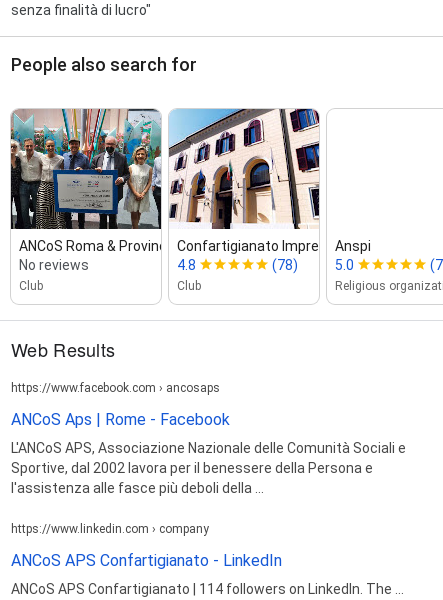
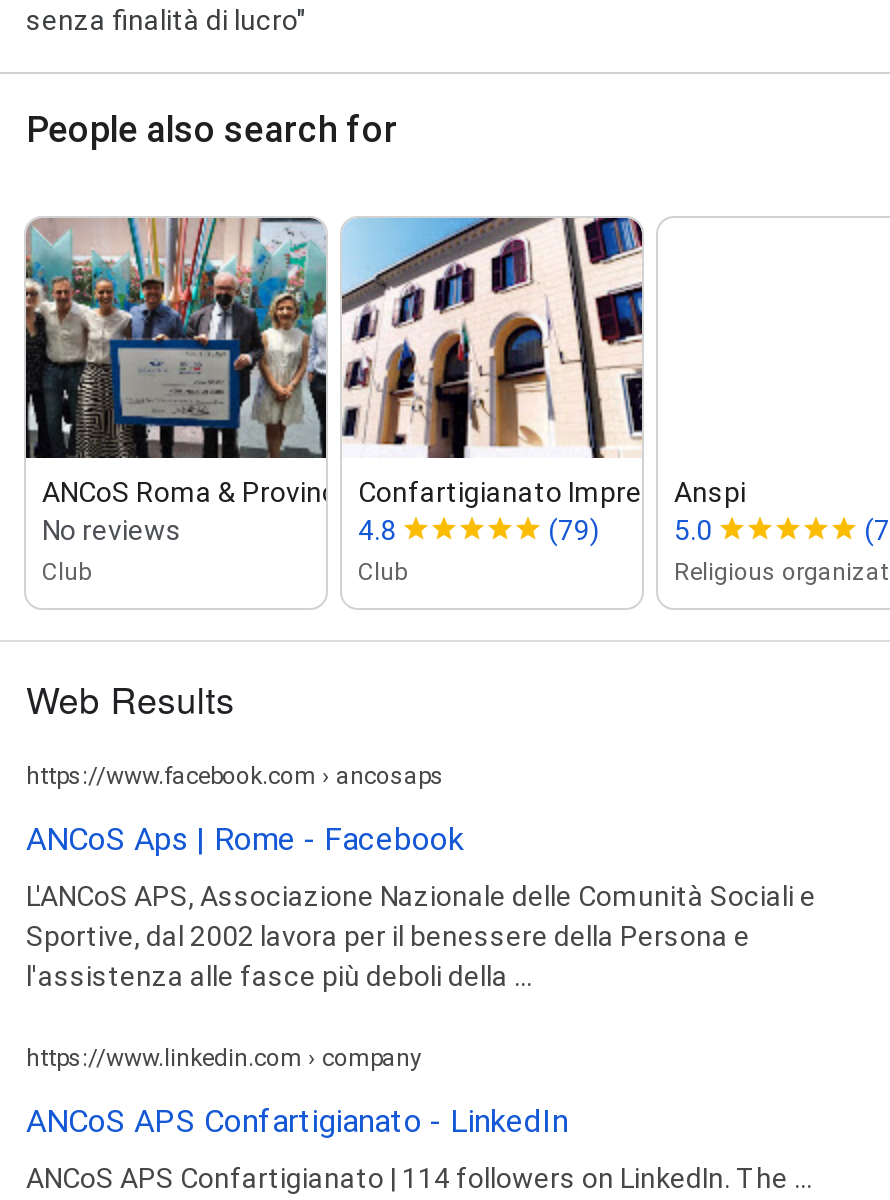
[272,257,298,273] (78) -> [548,513,600,545] (79)

